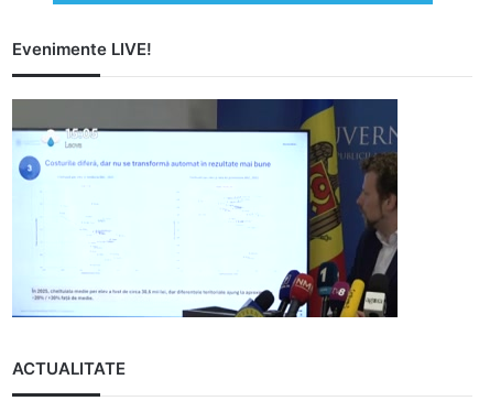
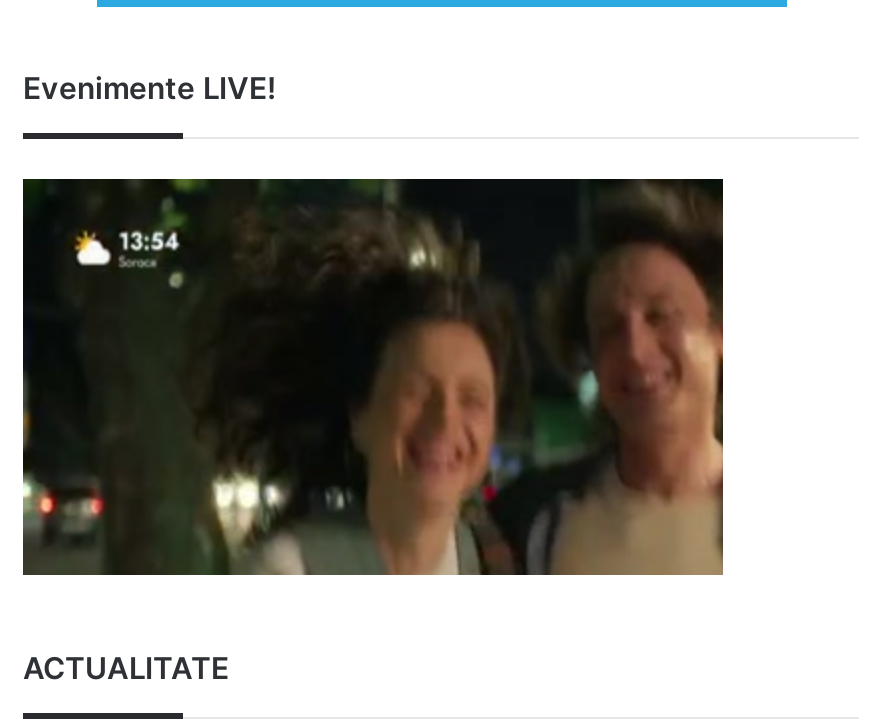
[11,98,399,318] [image] -> [21,177,725,577] [image]

